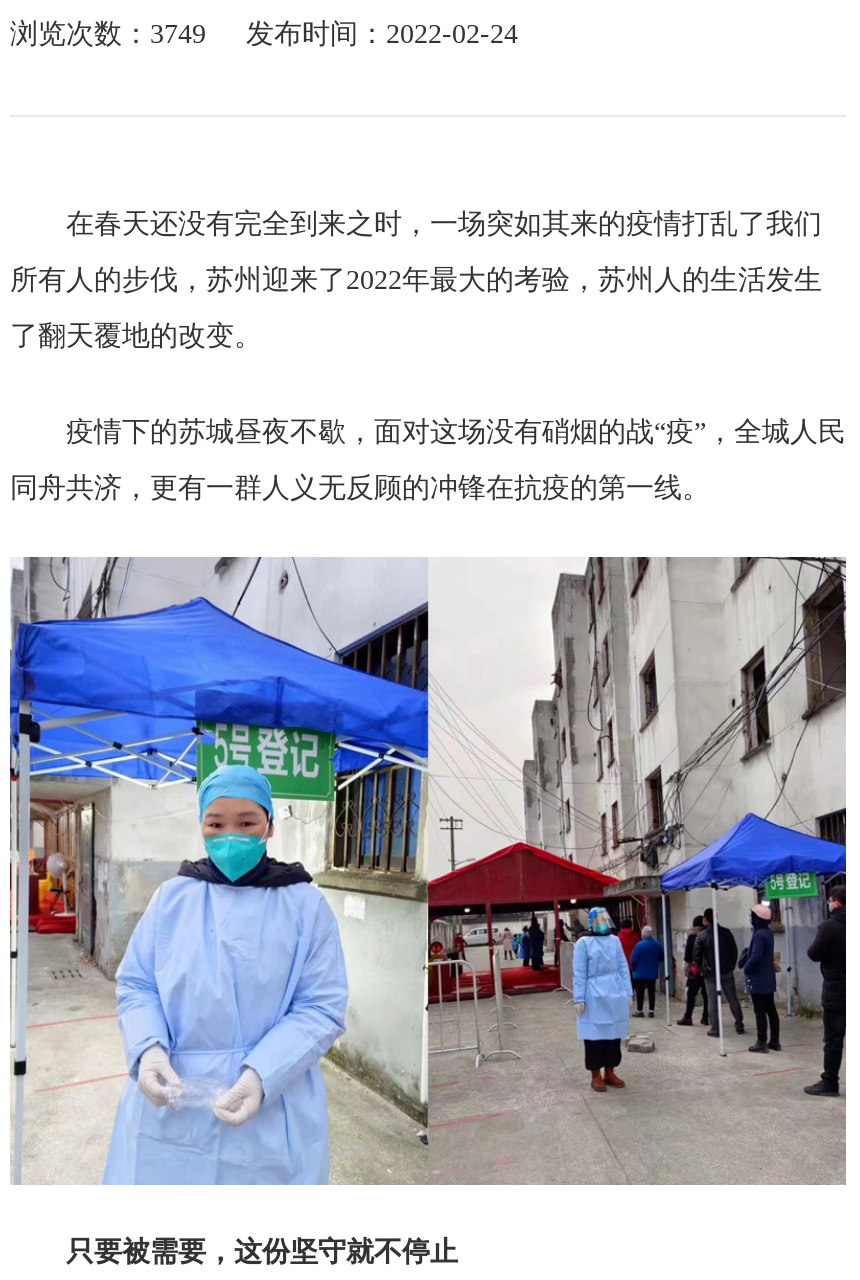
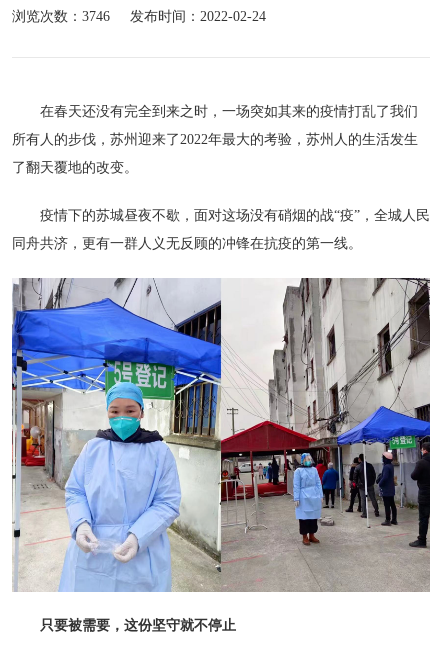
[10,19,518,49] 浏览次数：3749 发布时间：2022-02-24 -> [12,9,266,24] 浏览次数：3746 发布时间：2022-02-24

